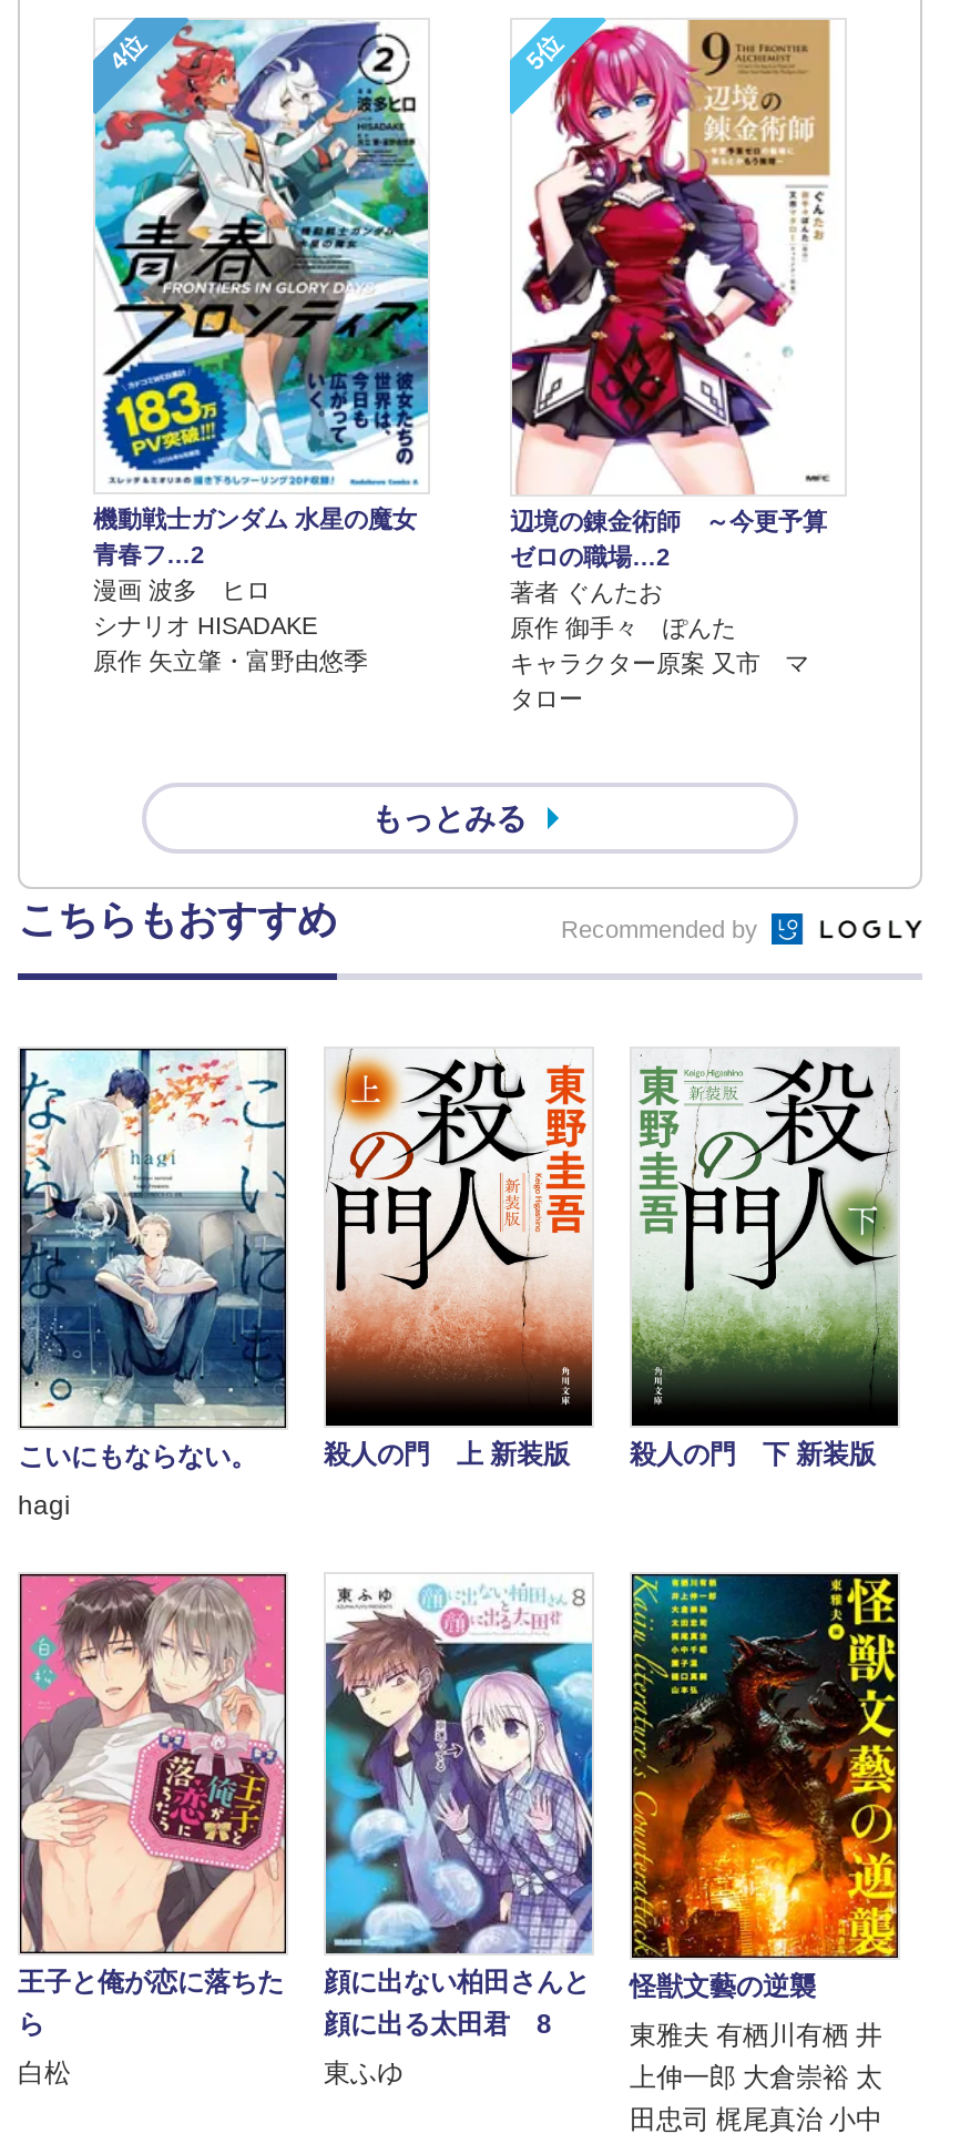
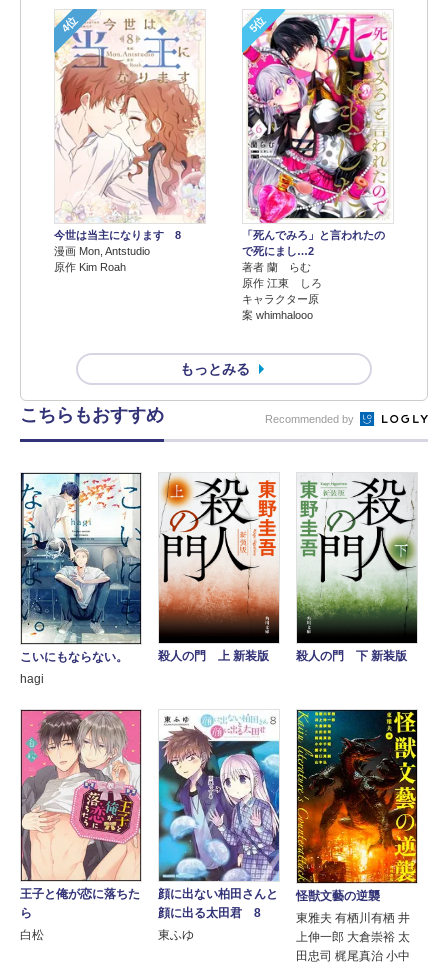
[93,18,430,675] [image] | 機動戦士ガンダム 水星の魔女 | 青春フ…2 | 漫画 波多 ヒロ | シナリオ HISADAKE | 原作 矢立肇・富野由悠季 -> [54,10,205,273] [image] | 今世は当主になります 8 | 漫画 Mon, Antstudio | 原作 Kim Roah
[510,18,836,712] [image] | 辺境の錬金術師 ～今更予算 | ゼロの職場…2 | 著者 ぐんたお | 原作 御手々 ぽんた | キャラクター原案 又市 マ | タロー -> [242,10,390,321] [image] | 「死んでみろ」と言われたの | で死にまし…2 | 著者 蘭 らむ | 原作 江東 しろ | キャラクター原 | 案 whimhalooo

